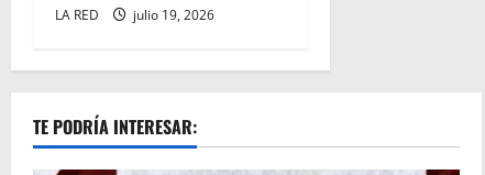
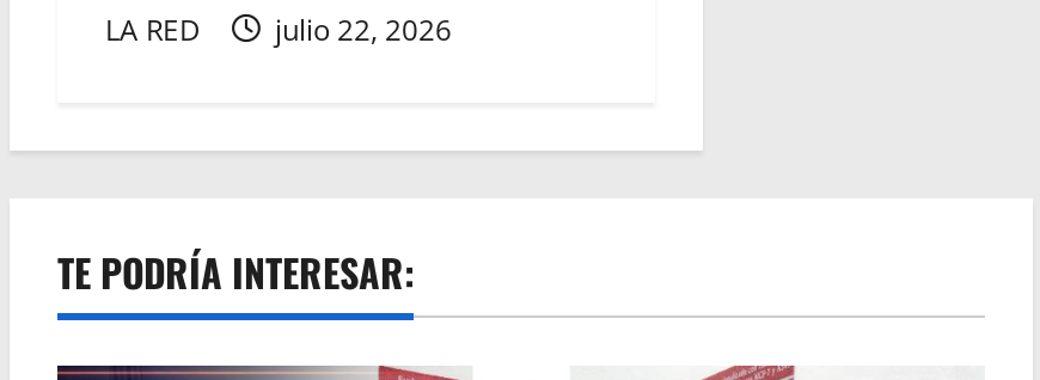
[55,5,214,24] LA RED julio 19, 2026 -> [105,11,452,52] LA RED julio 22, 2026

